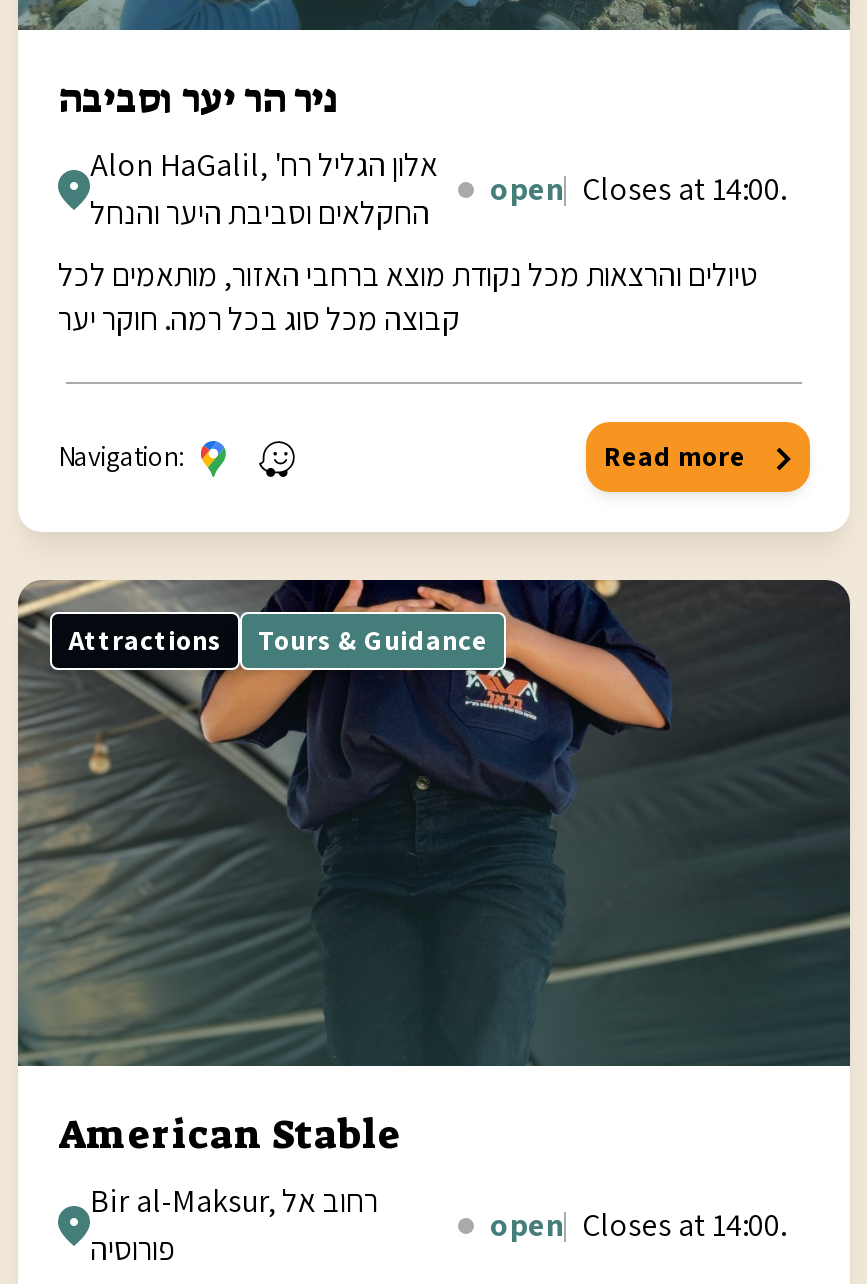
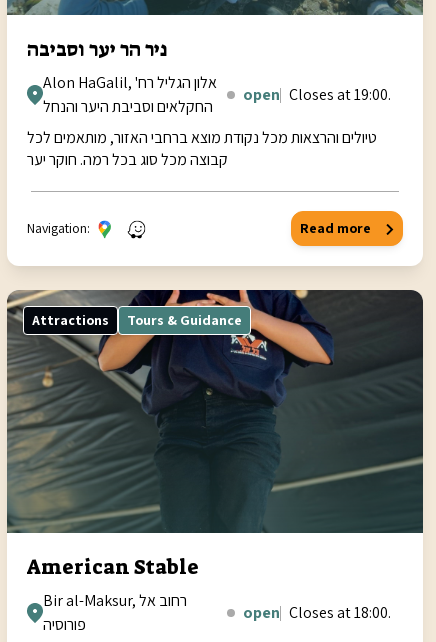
[490,168,786,210] open Closes at 14:00. -> [243,84,391,105] open Closes at 19:00.
[490,1204,786,1246] open Closes at 14:00. -> [243,602,391,623] open Closes at 18:00.

